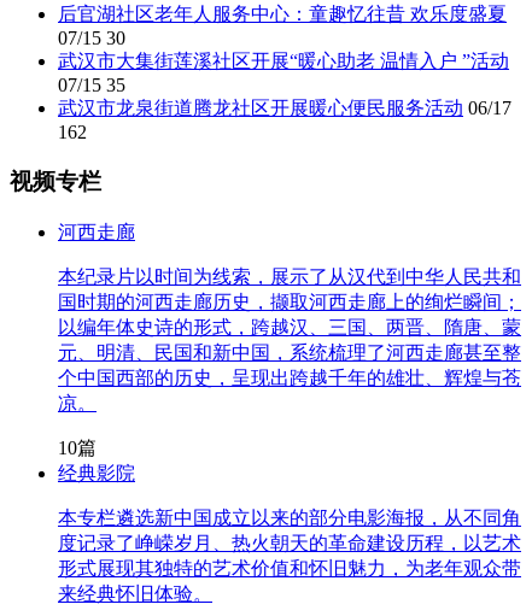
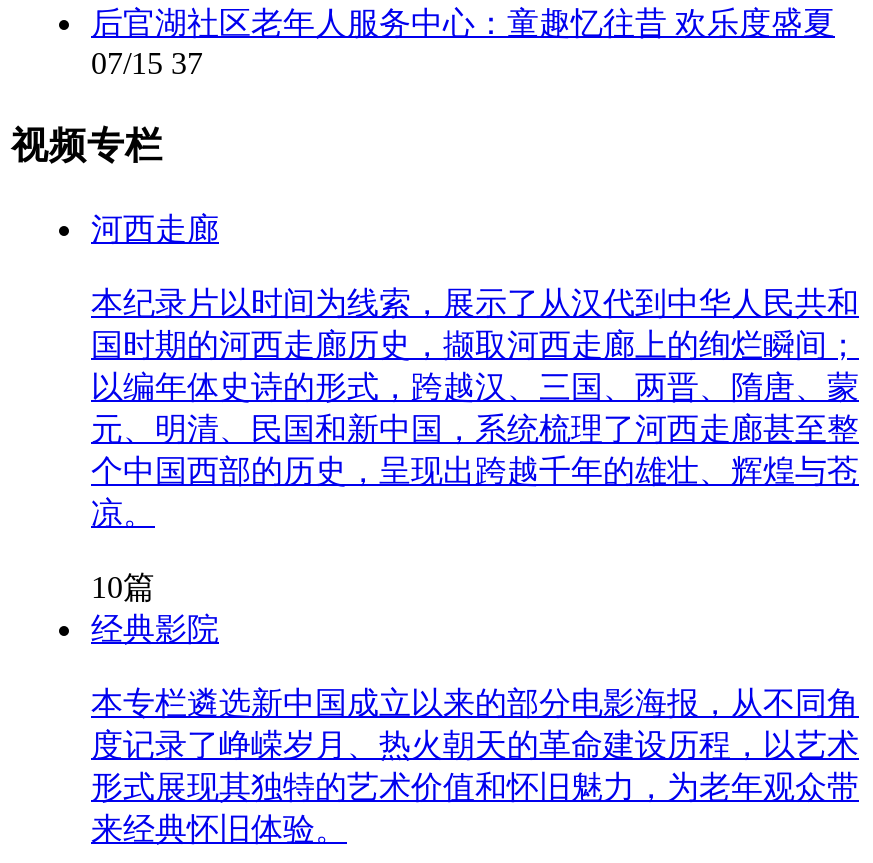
[58,28,511,143] 07/15 30 | 武汉市大集街莲溪社区开展“暖心助老 温情入户 ”活动 | 07/15 35 | 武汉市龙泉街道腾龙社区开展暖心便民服务活动 06/17 | 162 -> [91,47,203,81] 07/15 37

